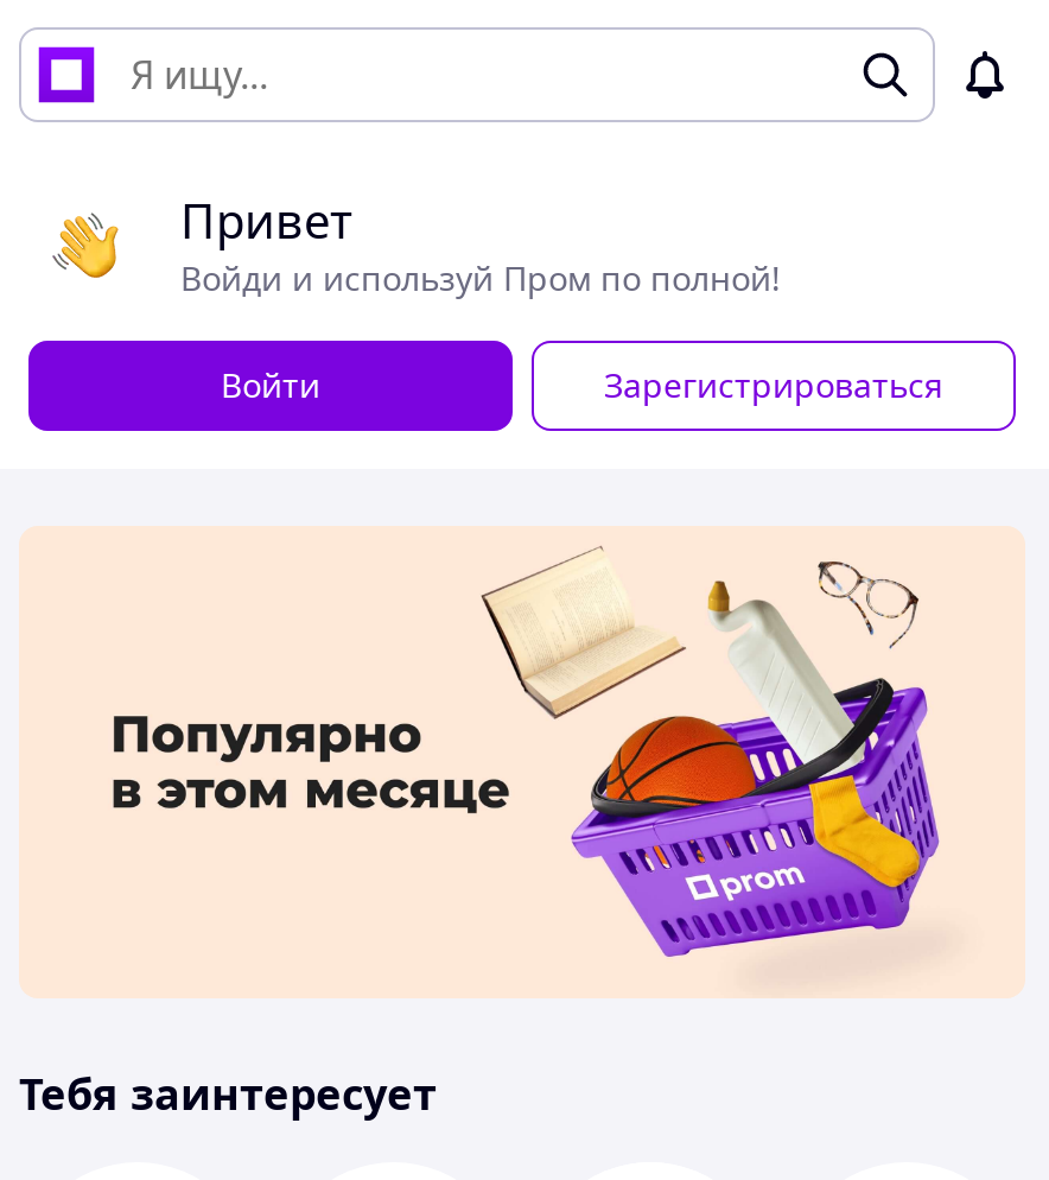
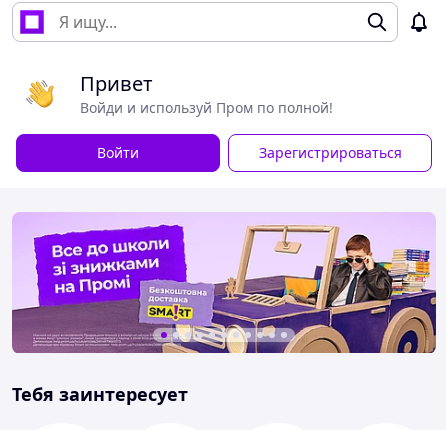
[21,528,1023,998] [image] -> [11,212,437,354] [image]

